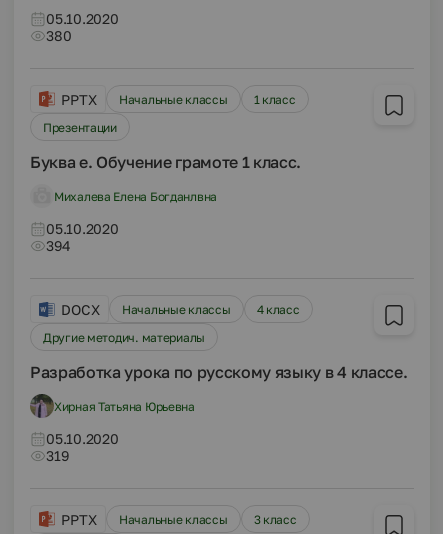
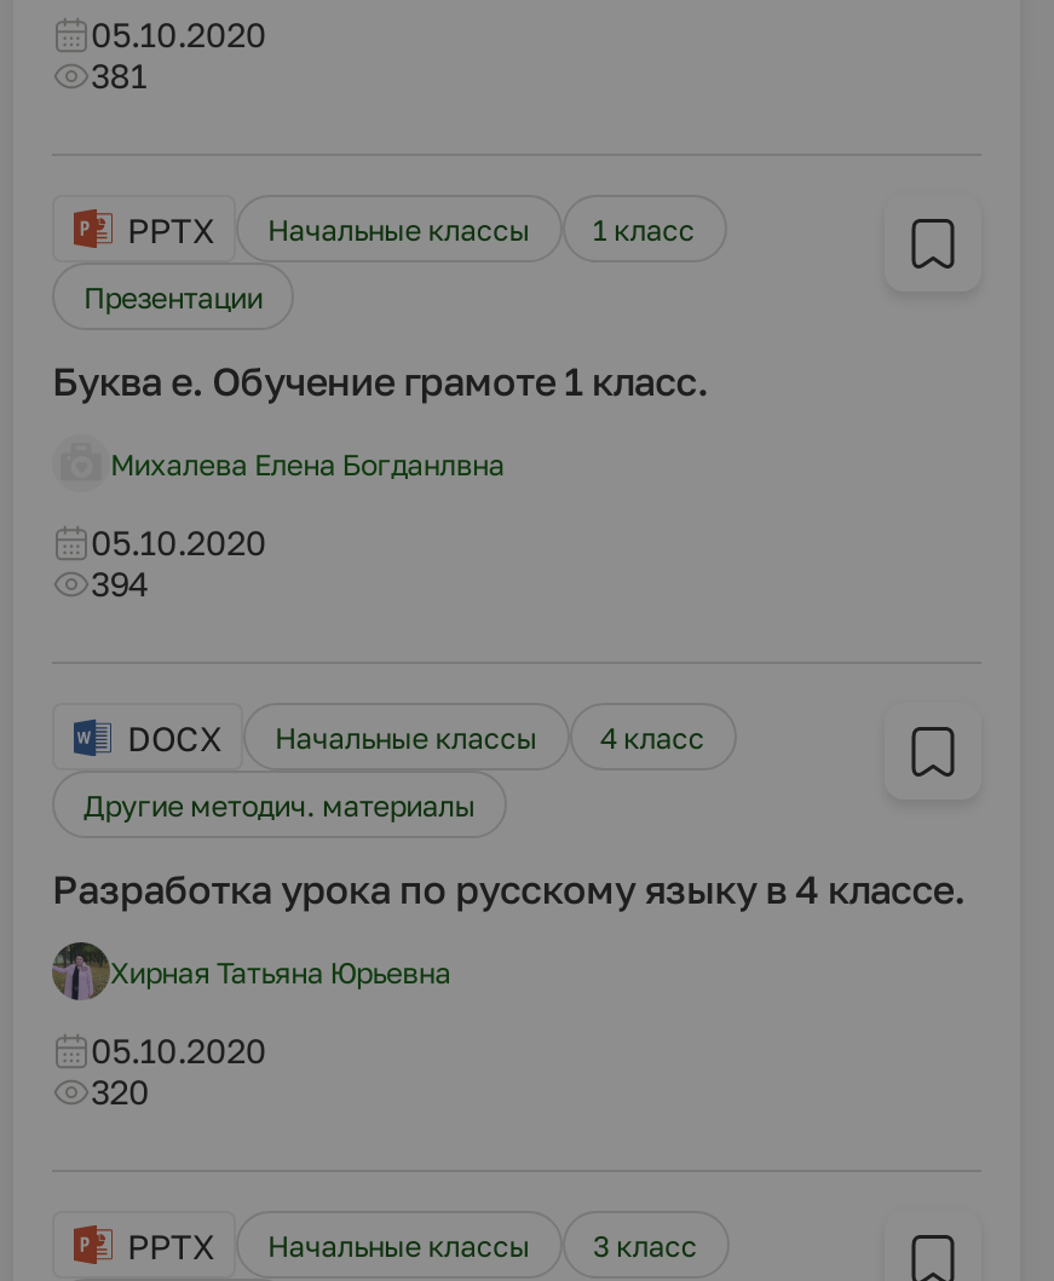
[46,27,71,44] 380 -> [91,54,147,96] 381
[46,447,68,464] 319 -> [91,1071,150,1112] 320

